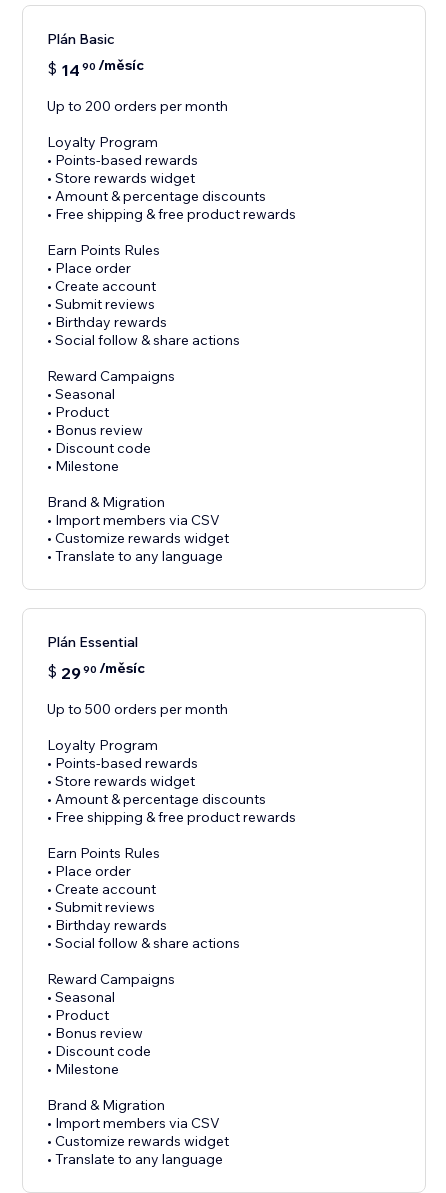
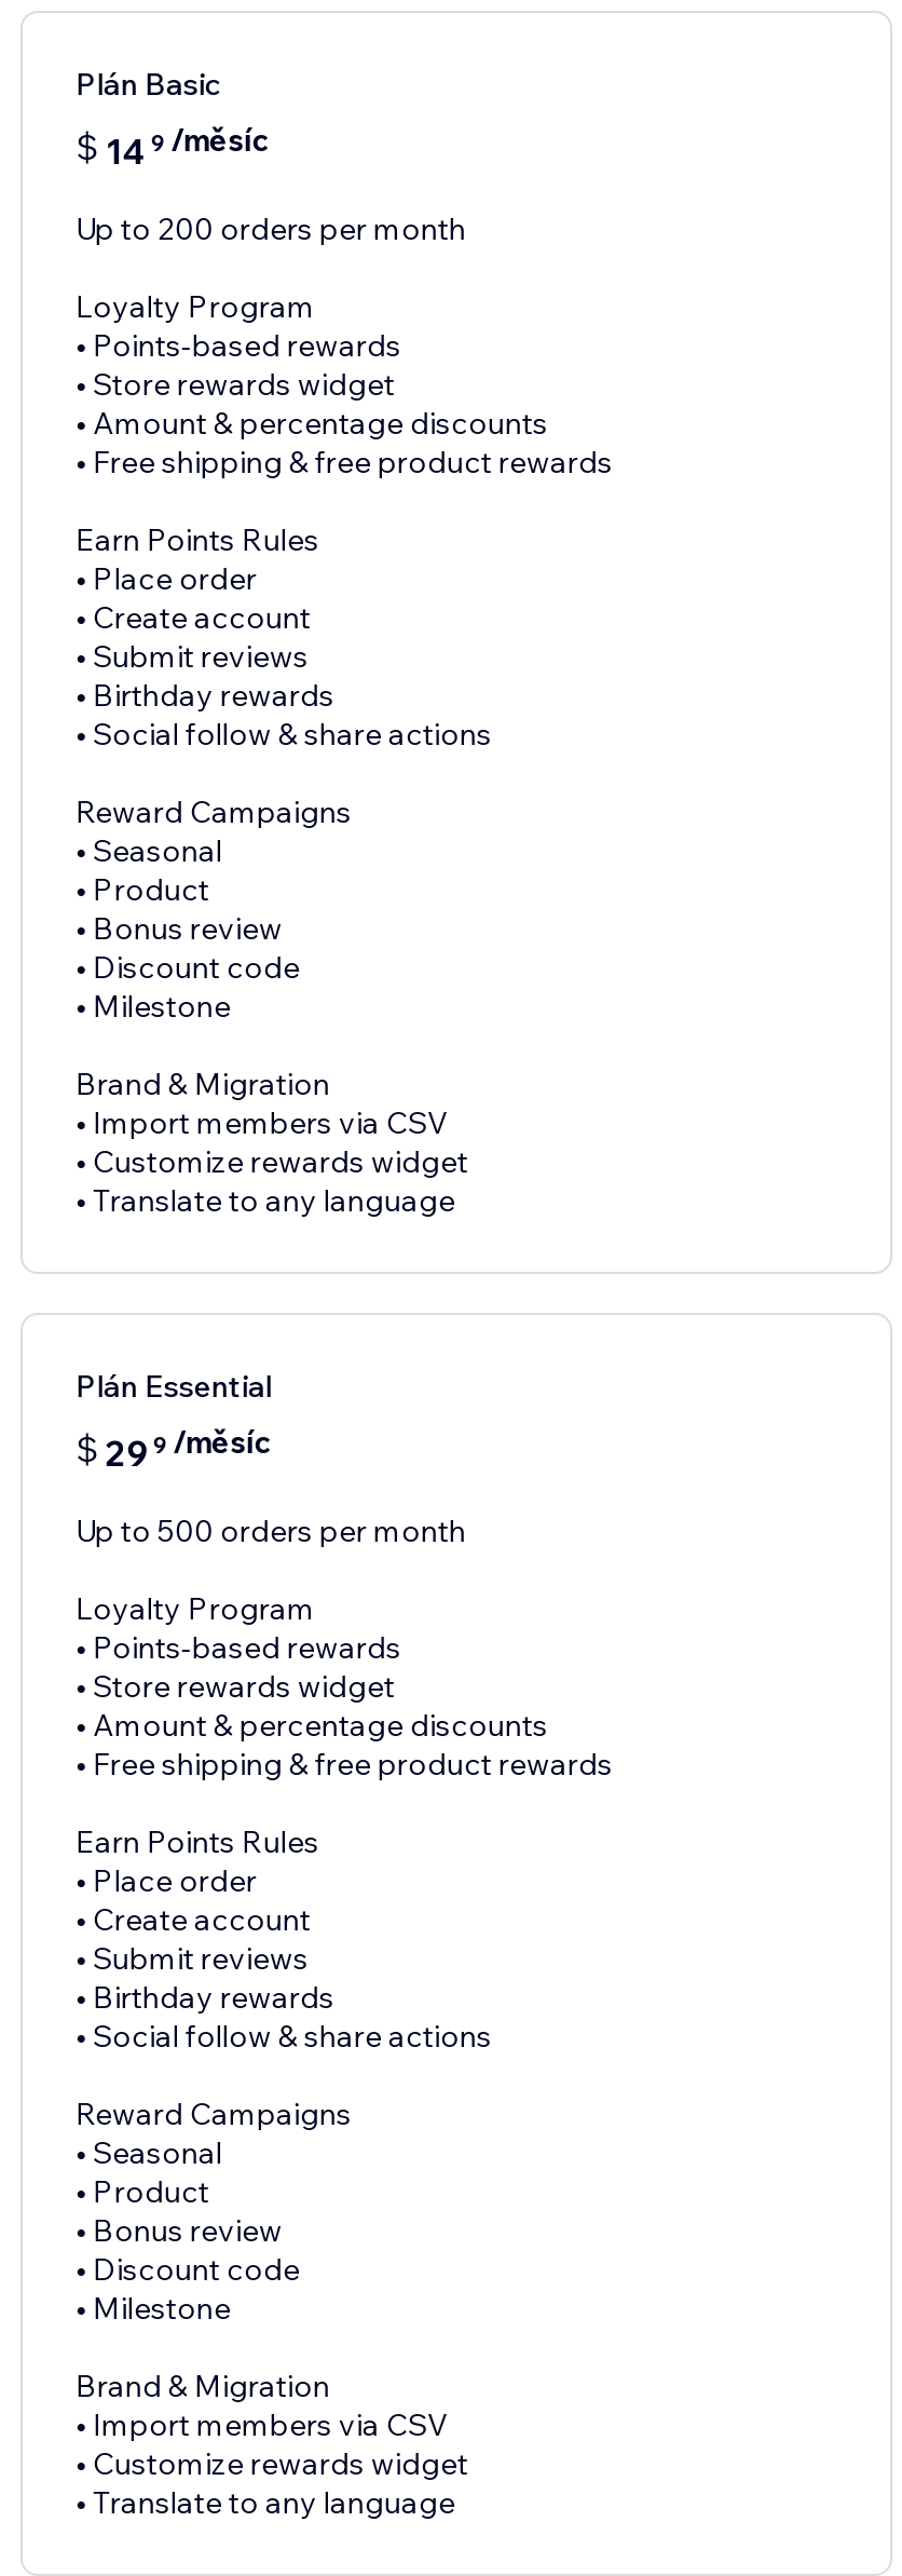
[47,56,144,80] $ 14 90 /měsíc -> [75,121,270,173] $ 14 9 /měsíc
[47,659,145,683] $ 29 90 /měsíc -> [75,1423,272,1475] $ 29 9 /měsíc

